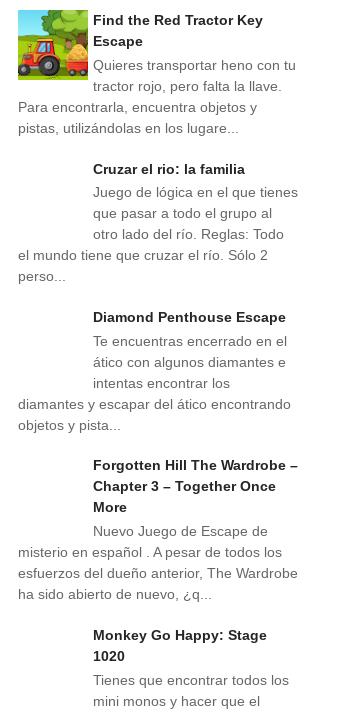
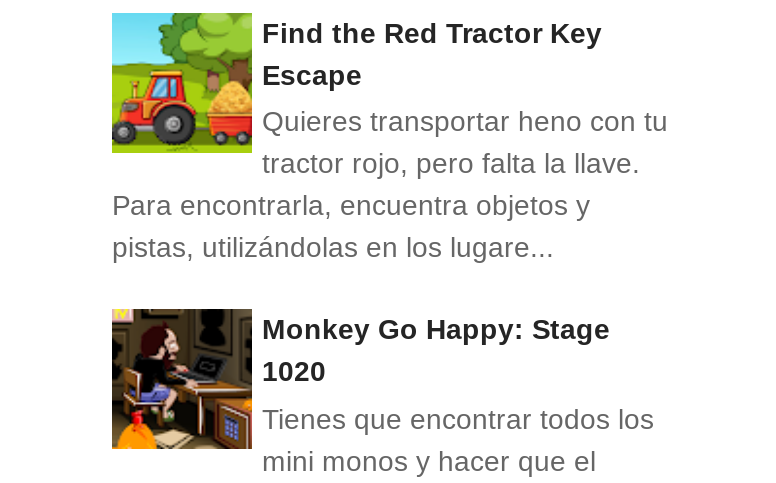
none -> [110,308,254,452] [image]
[18,161,298,602] Cruzar el rio: la familia | Juego de lógica en el que tienes | que pasar a todo el grupo al | otro lado del río. Reglas: Todo | el mundo tiene que cruzar el río. Sólo 2 | perso... | Diamond Penthouse Escape | Te encuentras encerrado en el | ático con algunos diamantes e | intentas encontrar los | diamantes y escapar del ático encontrando | objetos y pista... | Forgotten Hill The Wardrobe – | Chapter 3 – Together Once | More | Nuevo Juego de Escape de | misterio en español . A pesar de todos los | esfuerzos del dueño anterior, The Wardrobe | ha sido abierto de nuevo, ¿q... -> none

